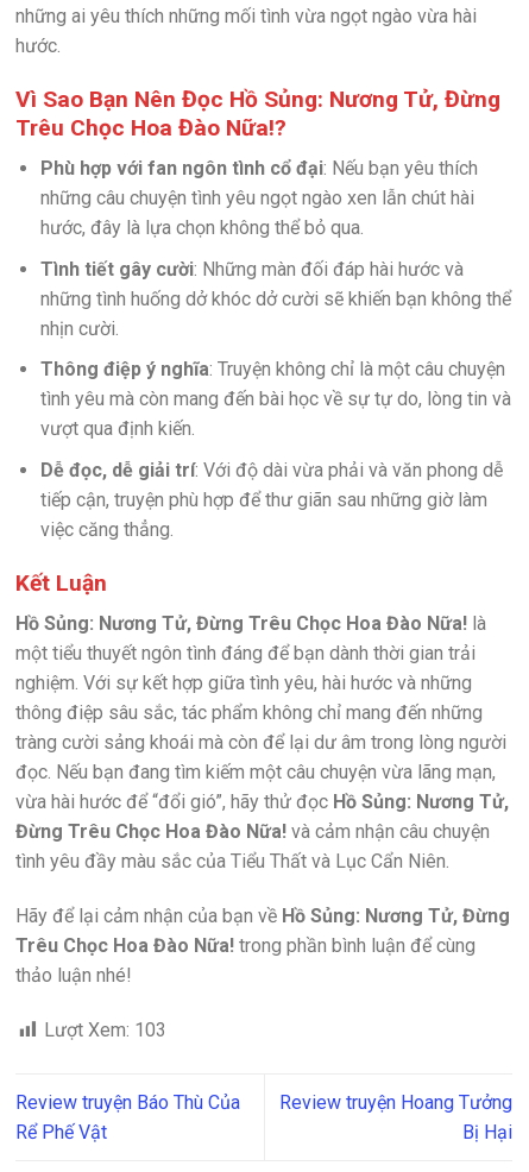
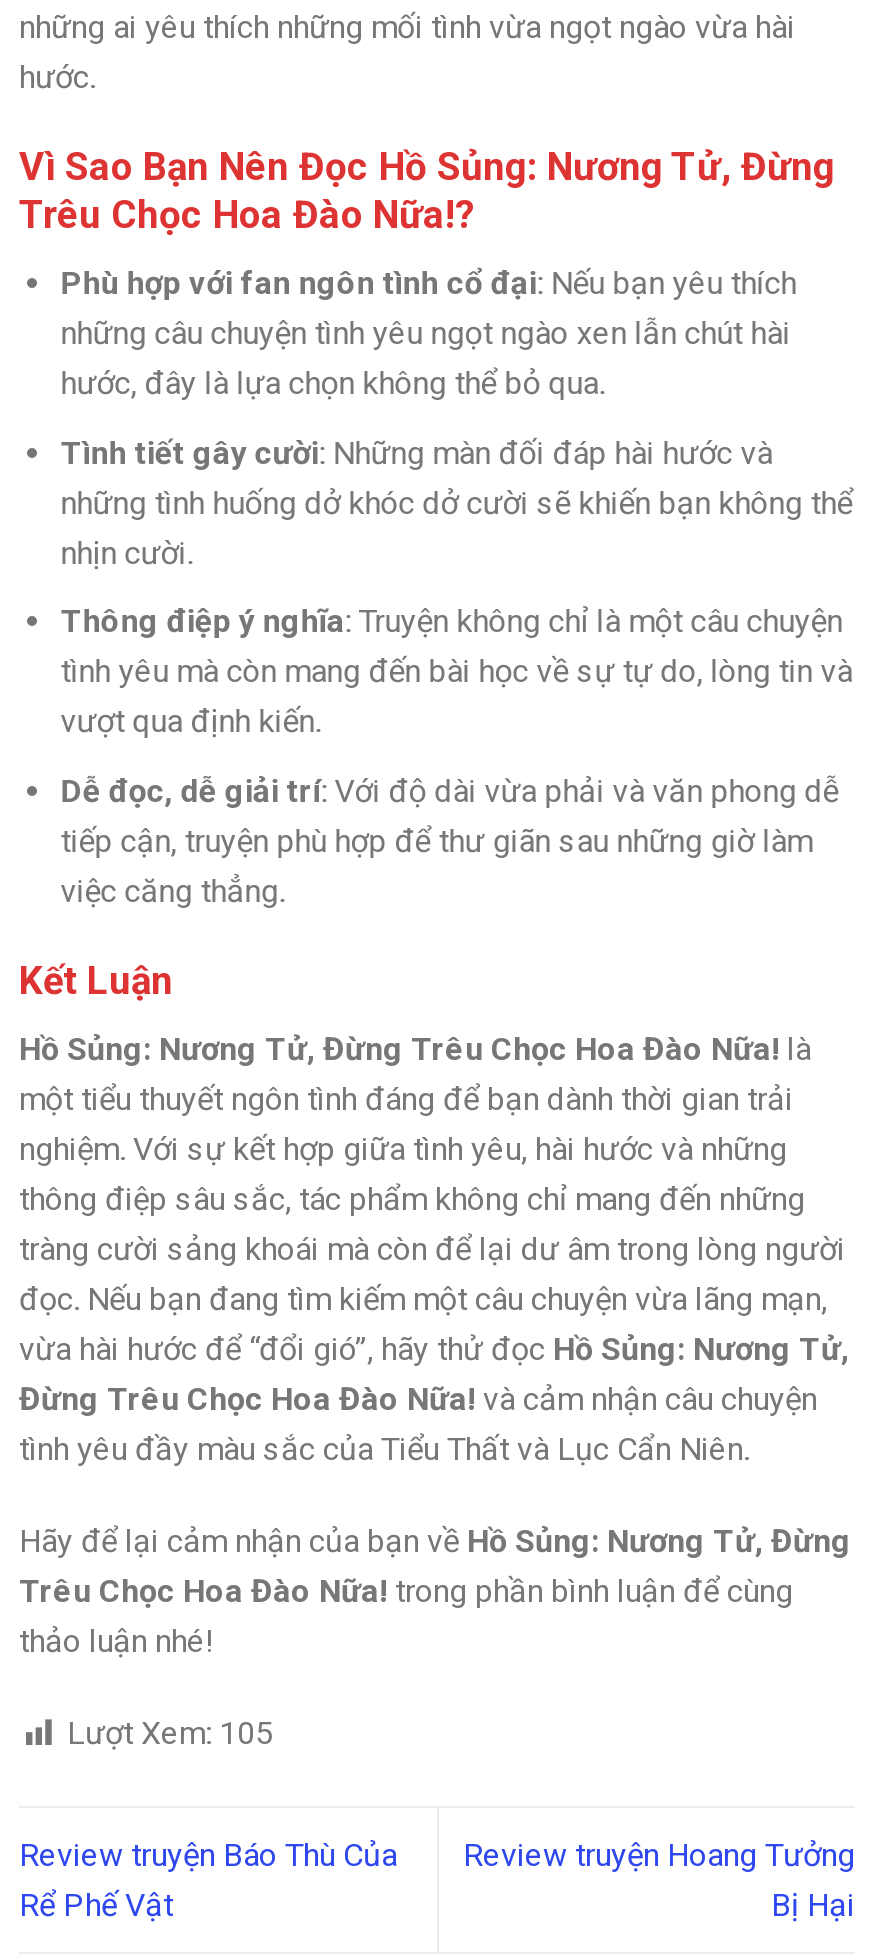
[44,1019,166,1041] Lượt Xem: 103 -> [67,1714,273,1752] Lượt Xem: 105

